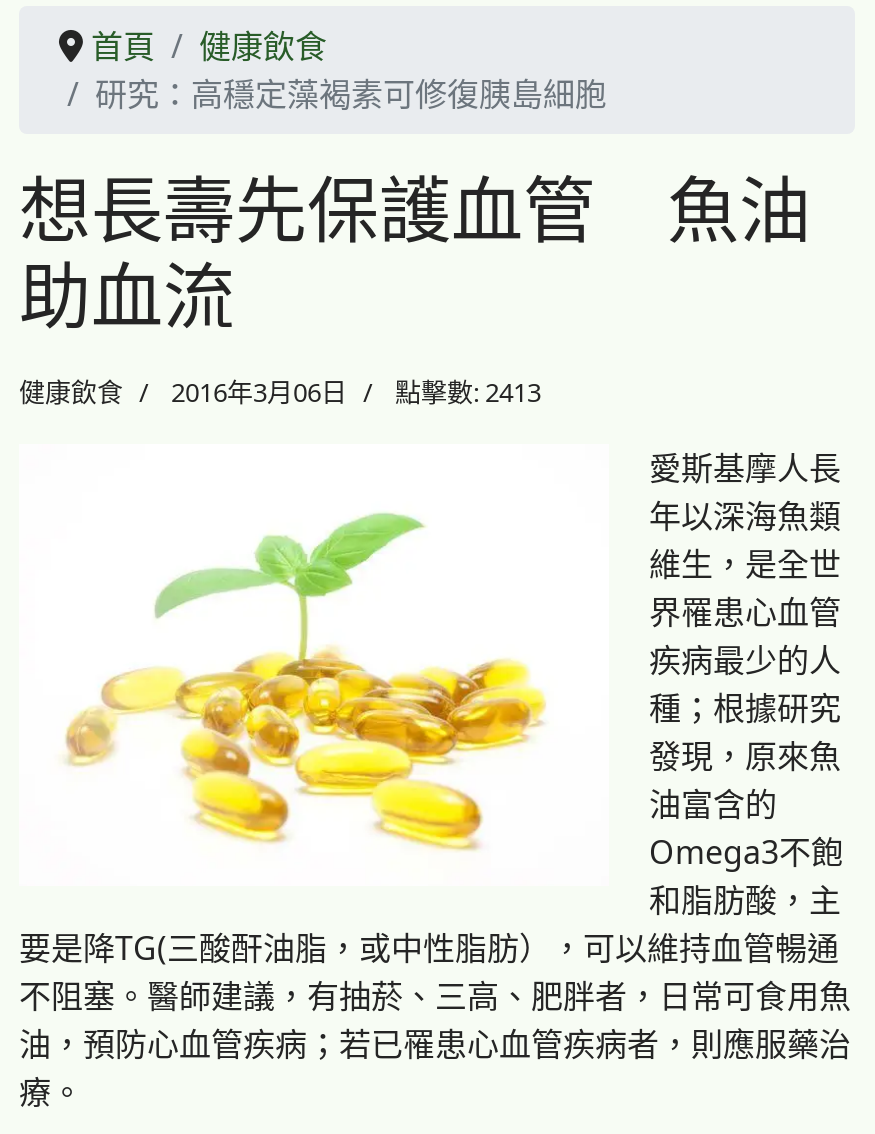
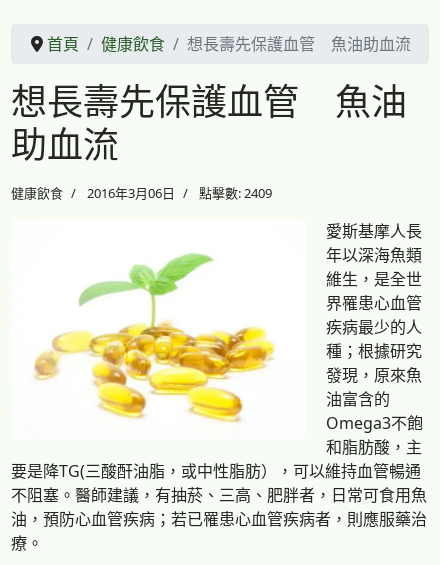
[95,72,607,116] 研究：高穩定藻褐素可修復胰島細胞 -> [187,33,411,55] 想長壽先保護血管 魚油助血流
[19,374,541,410] 健康飲食 2016年3月06日 點擊數: 2413 -> [11,184,272,202] 健康飲食 2016年3月06日 點擊數: 2409

